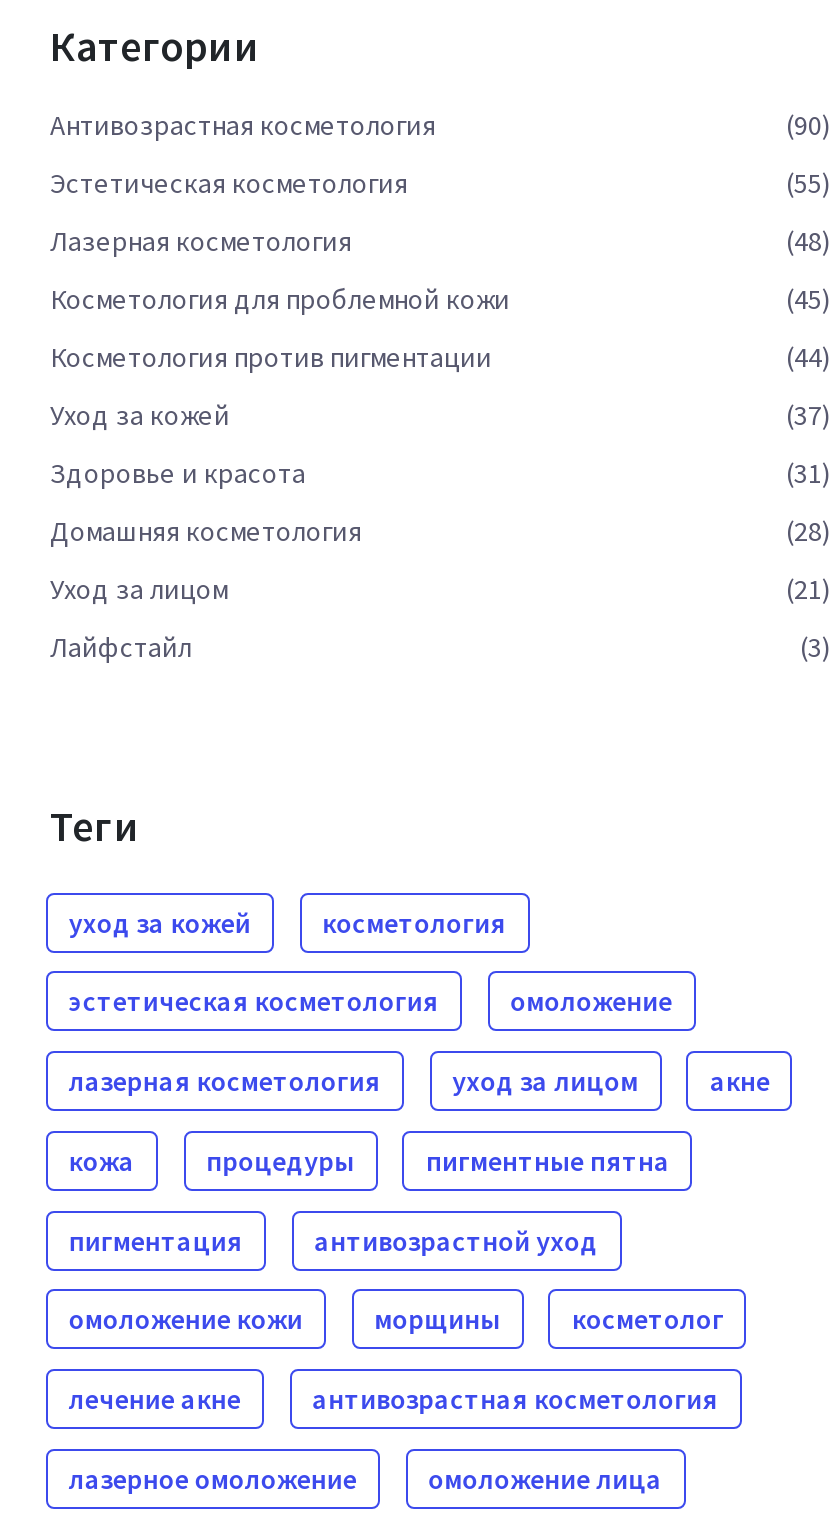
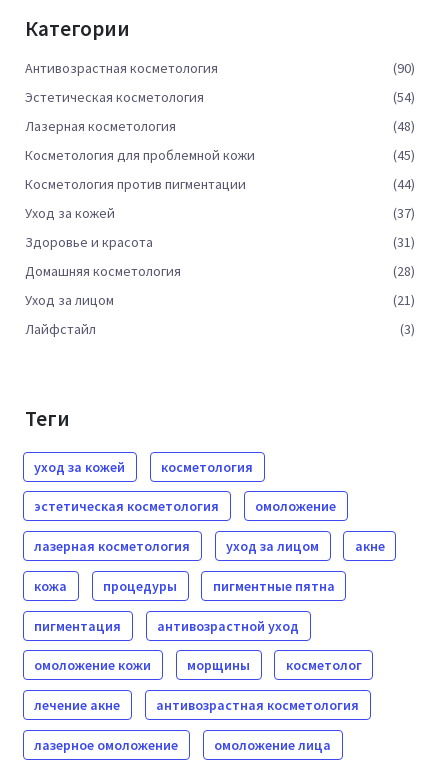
[786,164,830,200] (55) -> [393,88,415,106] (54)

